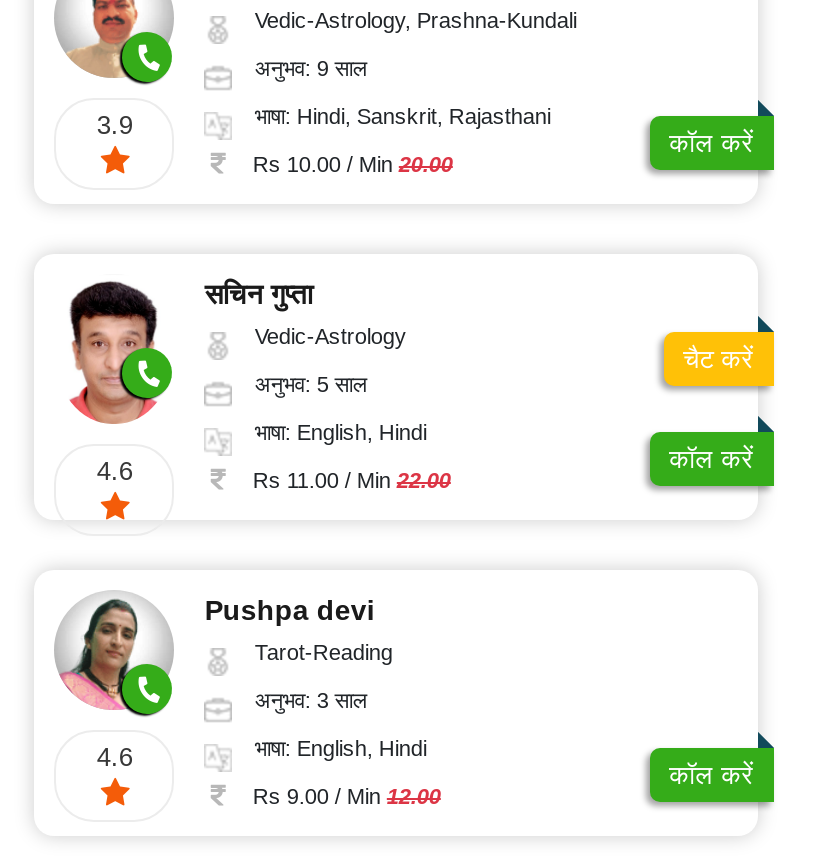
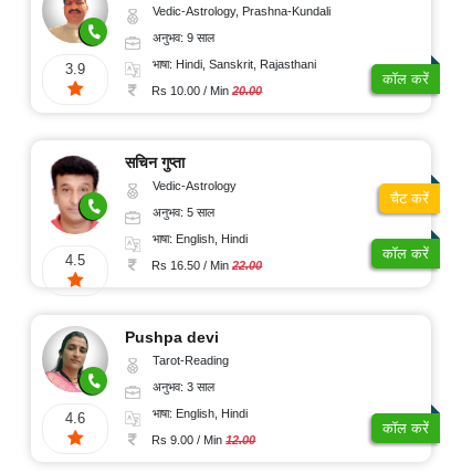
[97,455,133,485] 4.6 -> [66,252,86,268] 4.5
[247,467,451,491] Rs 11.00 / Min 22.00 -> [149,258,262,271] Rs 16.50 / Min 22.00

